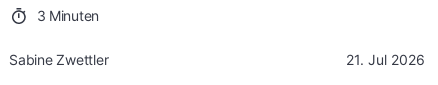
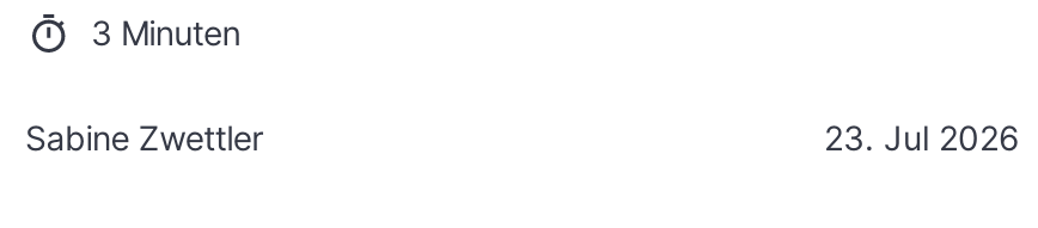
[346,51,425,68] 21. Jul 2026 -> [824,117,1020,157] 23. Jul 2026

